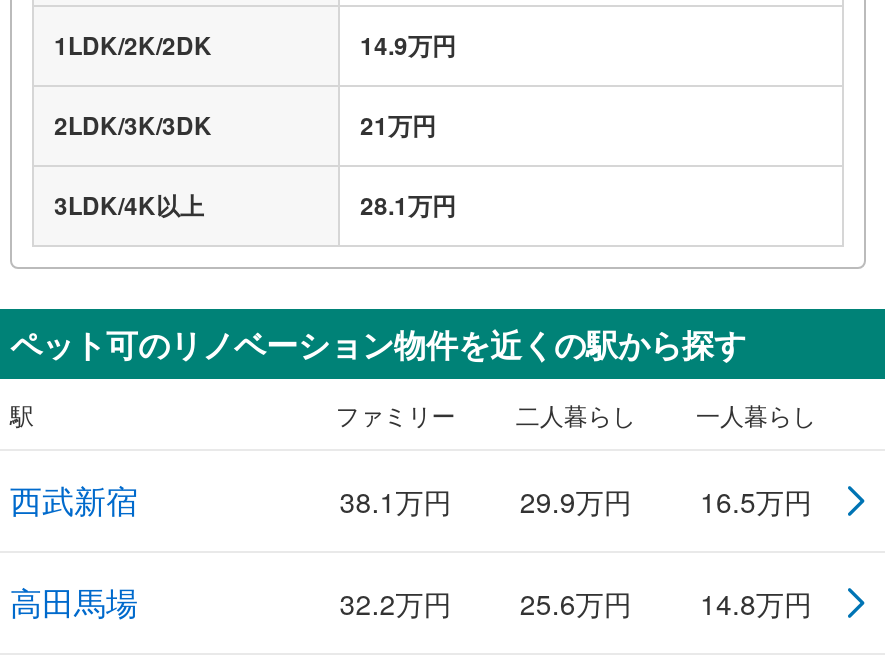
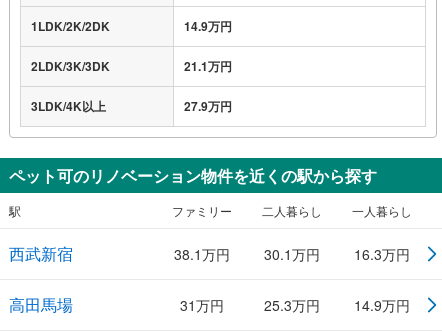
[360,107,436,143] 21万円 -> [184,57,232,75] 21.1万円
[360,187,456,223] 28.1万円 -> [184,97,232,115] 27.9万円
[520,481,632,521] 29.9万円 -> [264,244,320,264] 30.1万円
[700,481,812,521] 16.5万円 -> [354,244,410,264] 16.3万円
[339,583,451,623] 32.2万円 -> [180,295,224,315] 31万円
[520,583,632,623] 25.6万円 -> [264,295,320,315] 25.3万円
[700,583,812,623] 14.8万円 -> [354,295,410,315] 14.9万円

